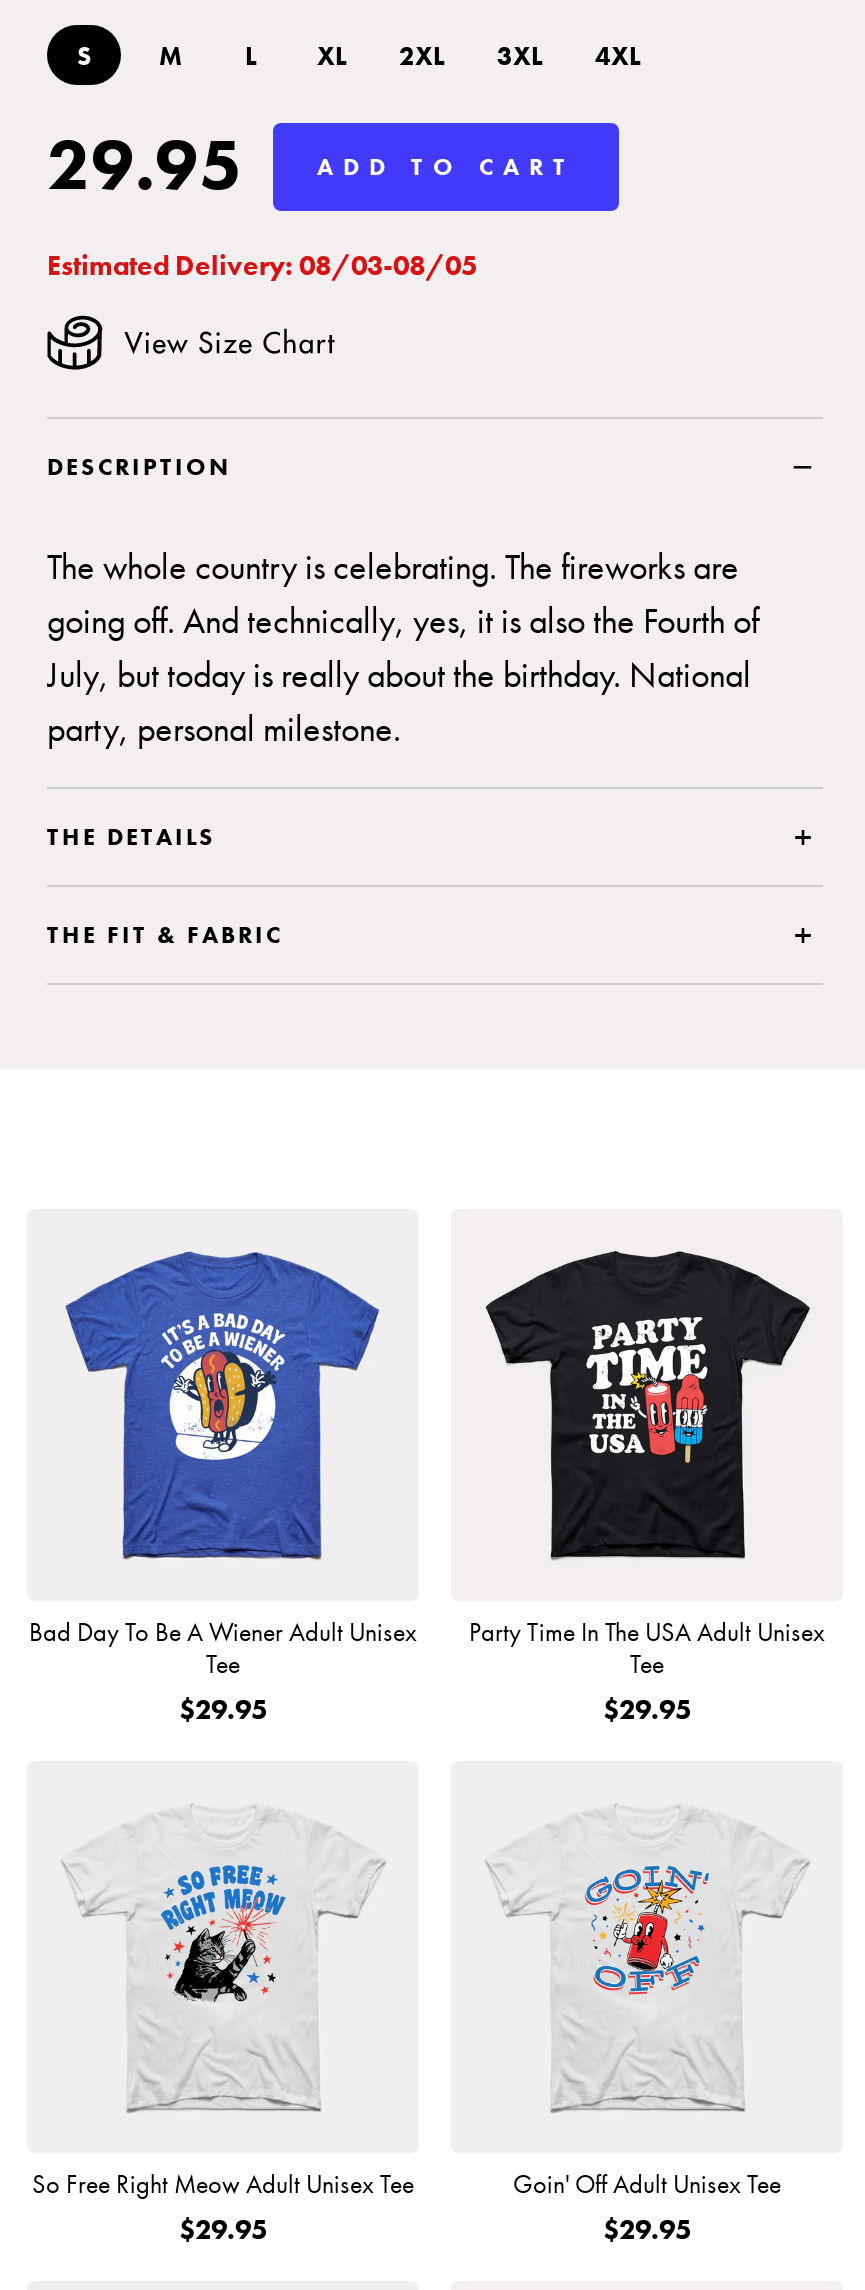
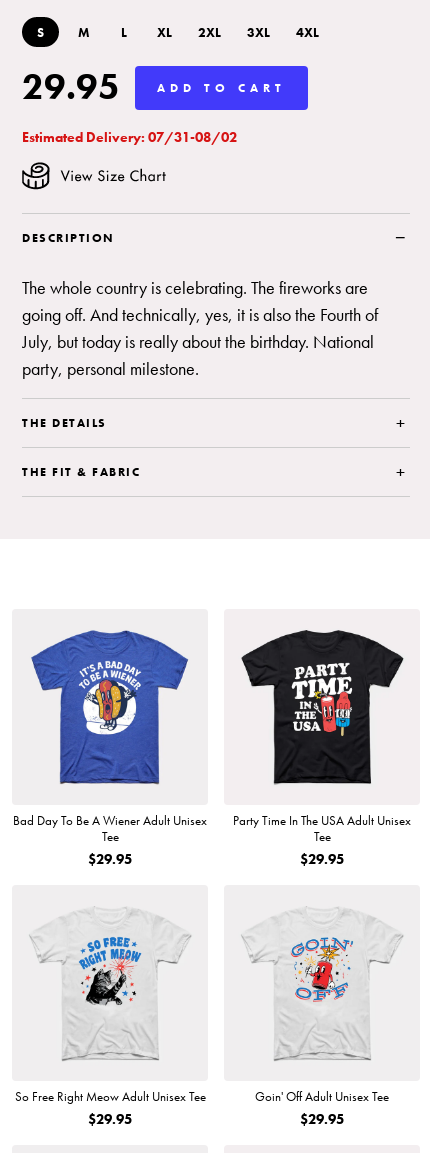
[47,247,477,283] Estimated Delivery: 08/03-08/05 -> [22,128,237,146] Estimated Delivery: 07/31-08/02

